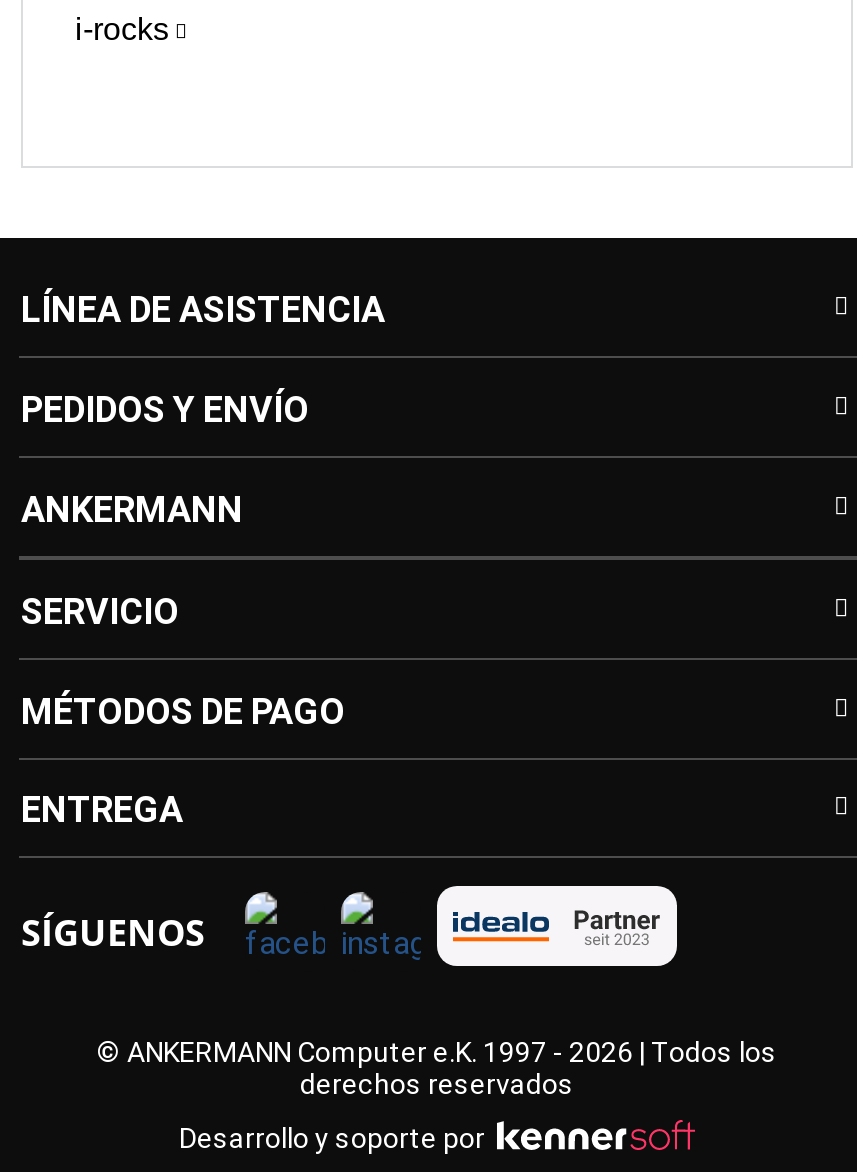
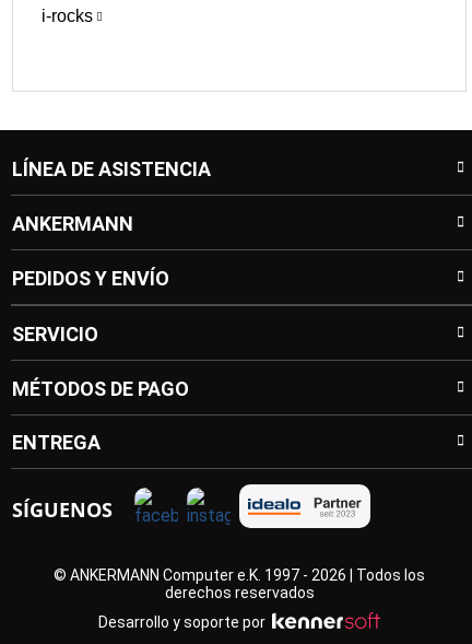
moved [21,388,309,430] -> [12,267,169,290]: PEDIDOS Y ENVÍO
moved [21,488,243,530] -> [12,212,133,235]: ANKERMANN

